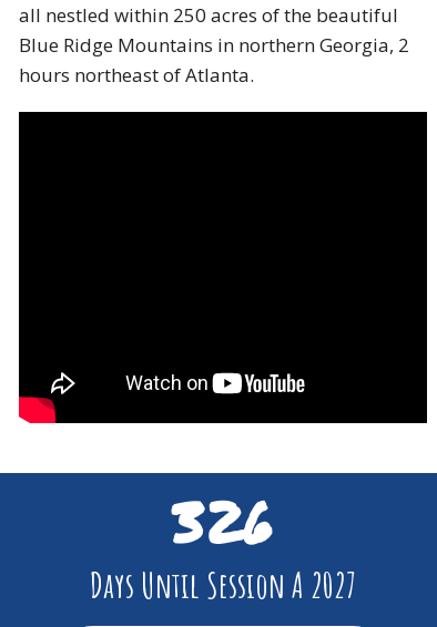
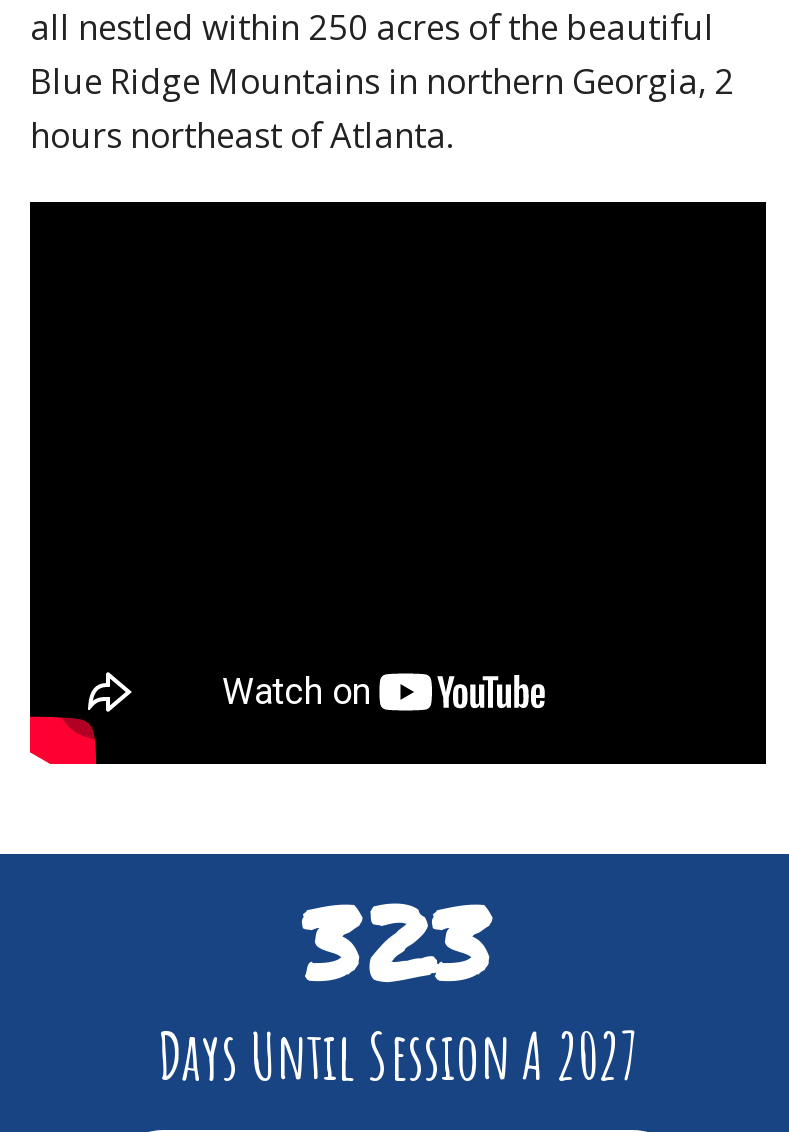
[172,477,274,563] 326 -> [303,862,493,1016] 323

